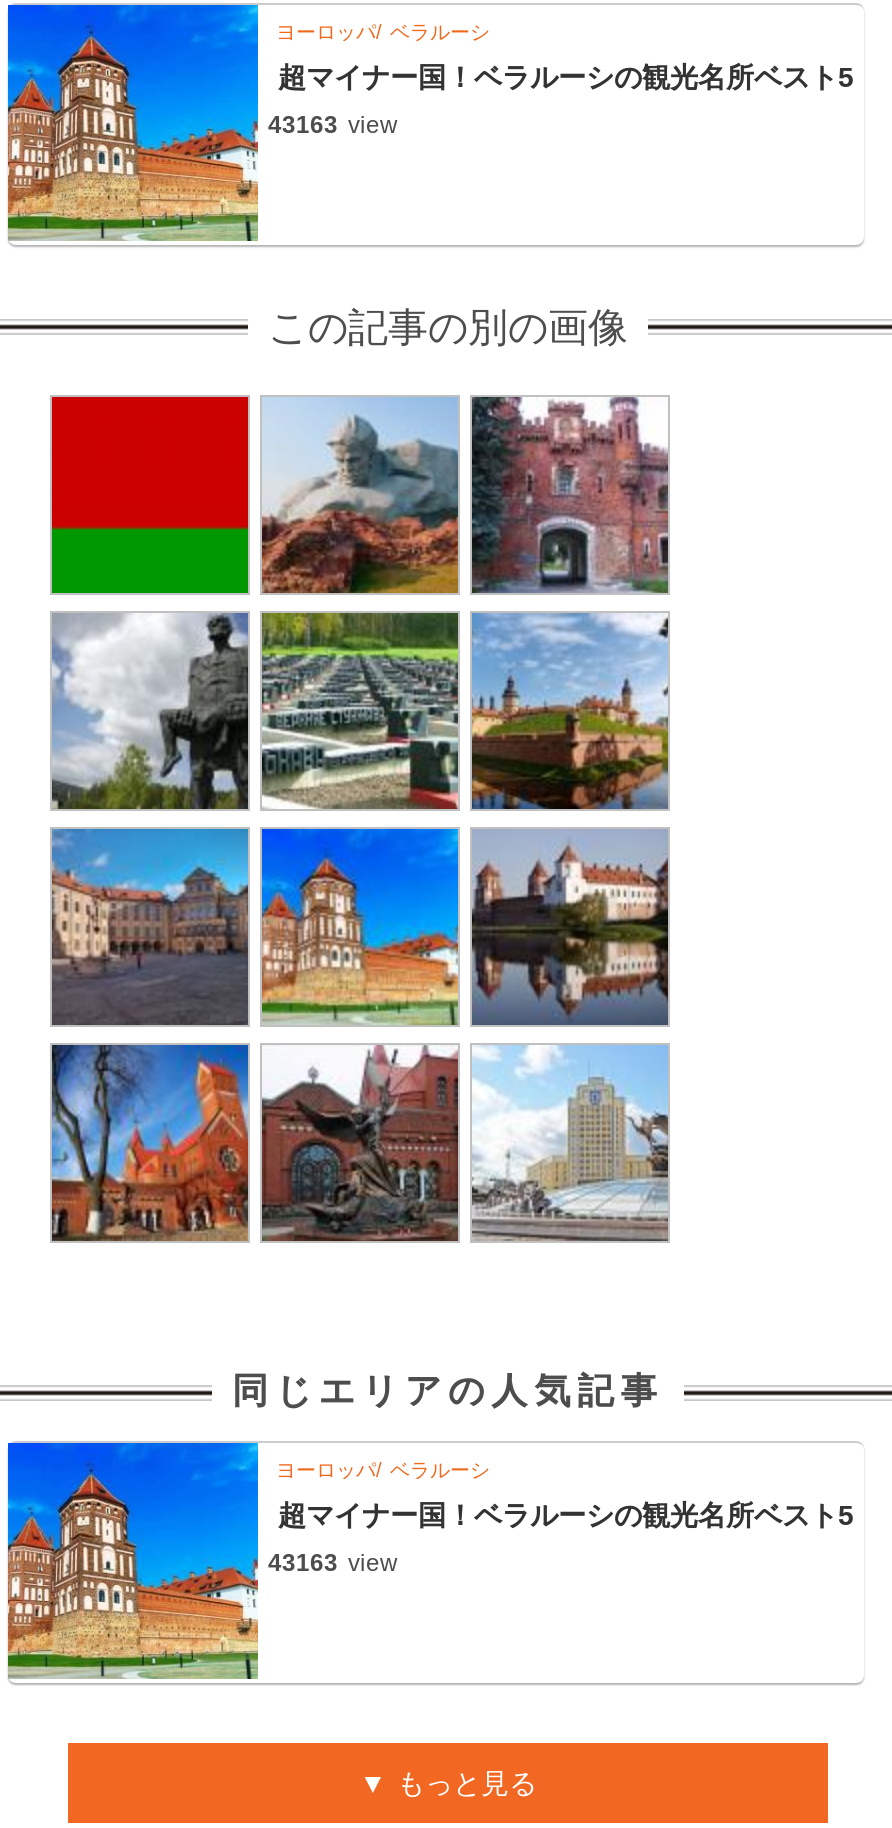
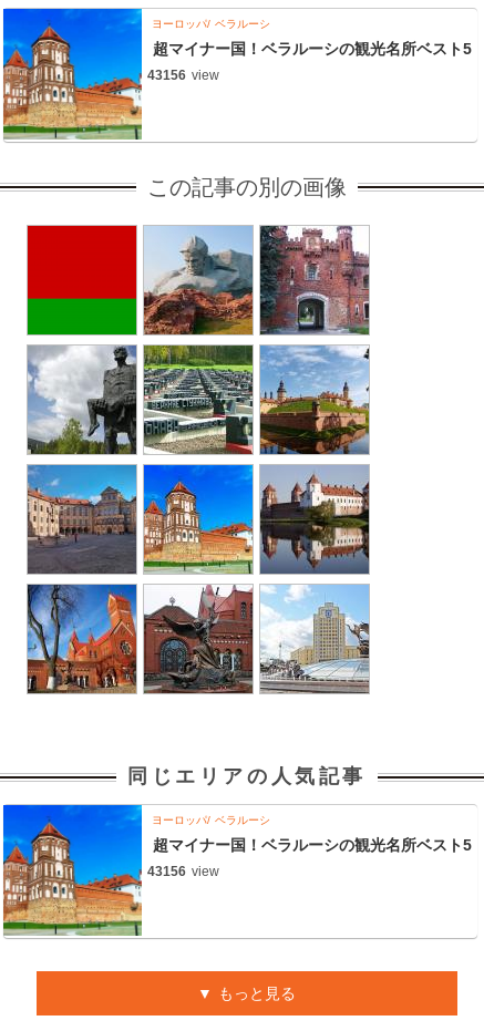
[268,110,398,138] 43163 view -> [147,67,219,83] 43156 view
[268,1548,398,1576] 43163 view -> [147,863,219,879] 43156 view

